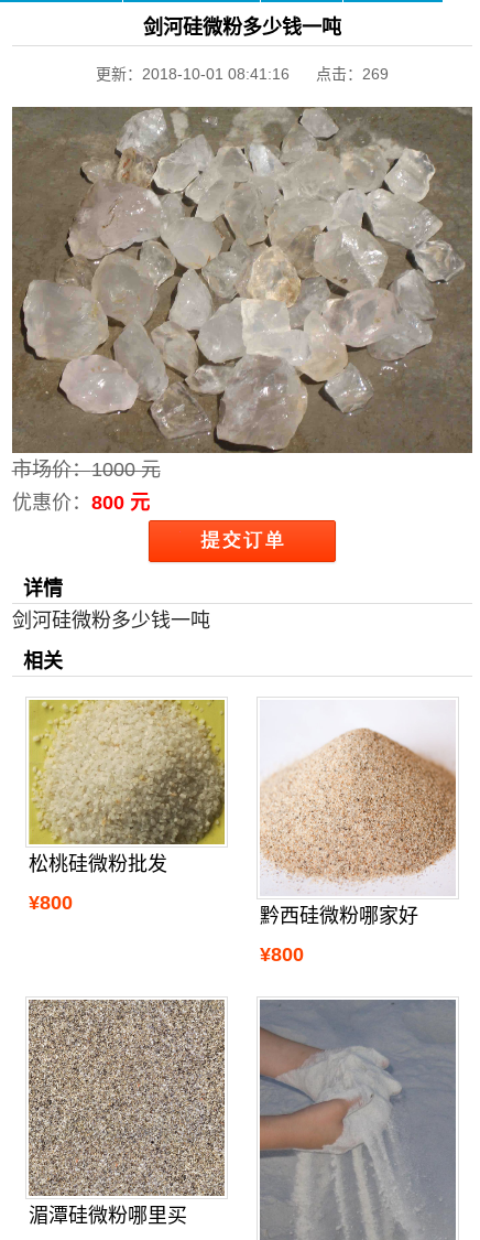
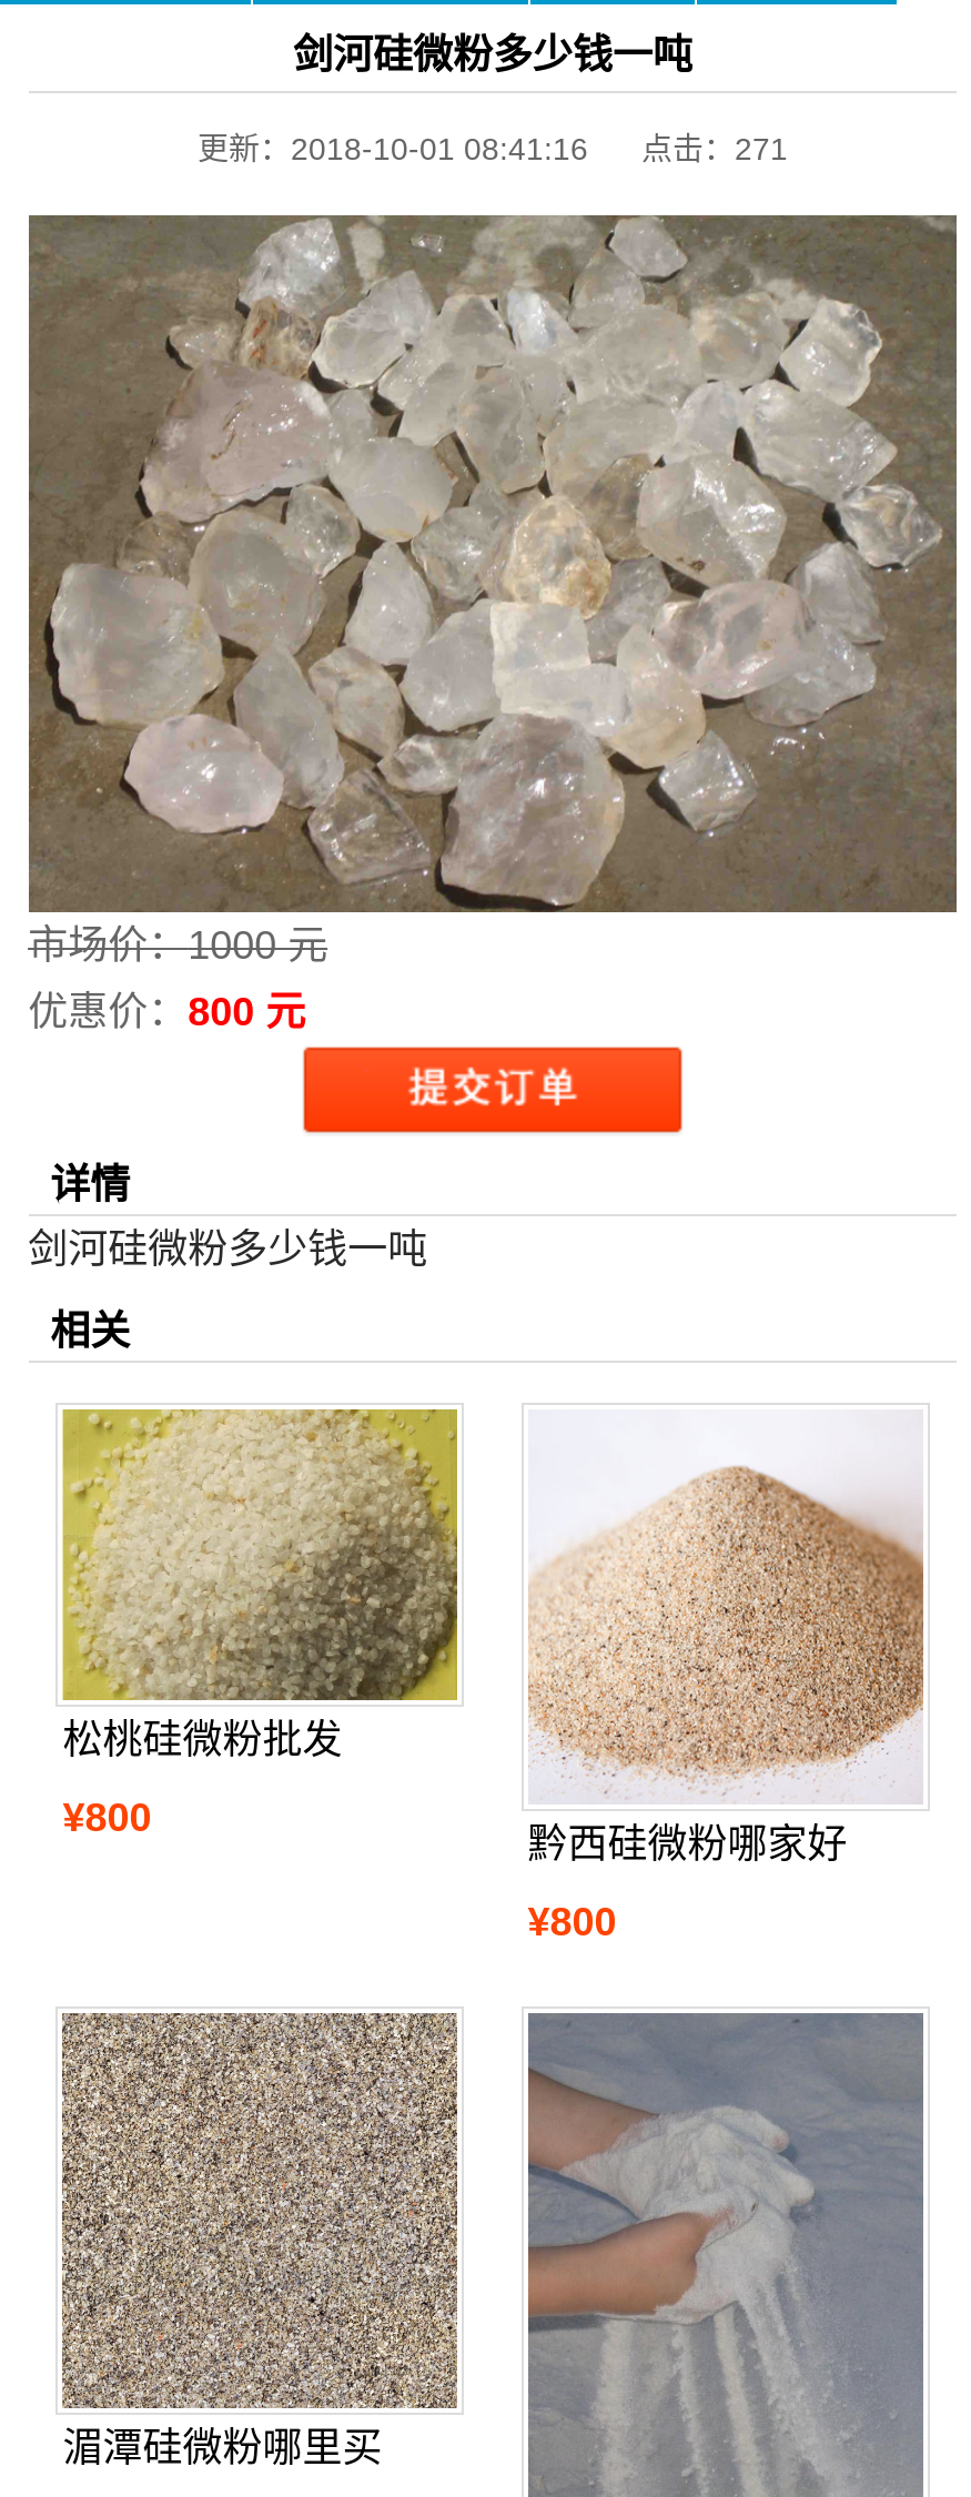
[96,65,389,83] 更新：2018-10-01 08:41:16 点击：269 -> [198,131,788,166] 更新：2018-10-01 08:41:16 点击：271

